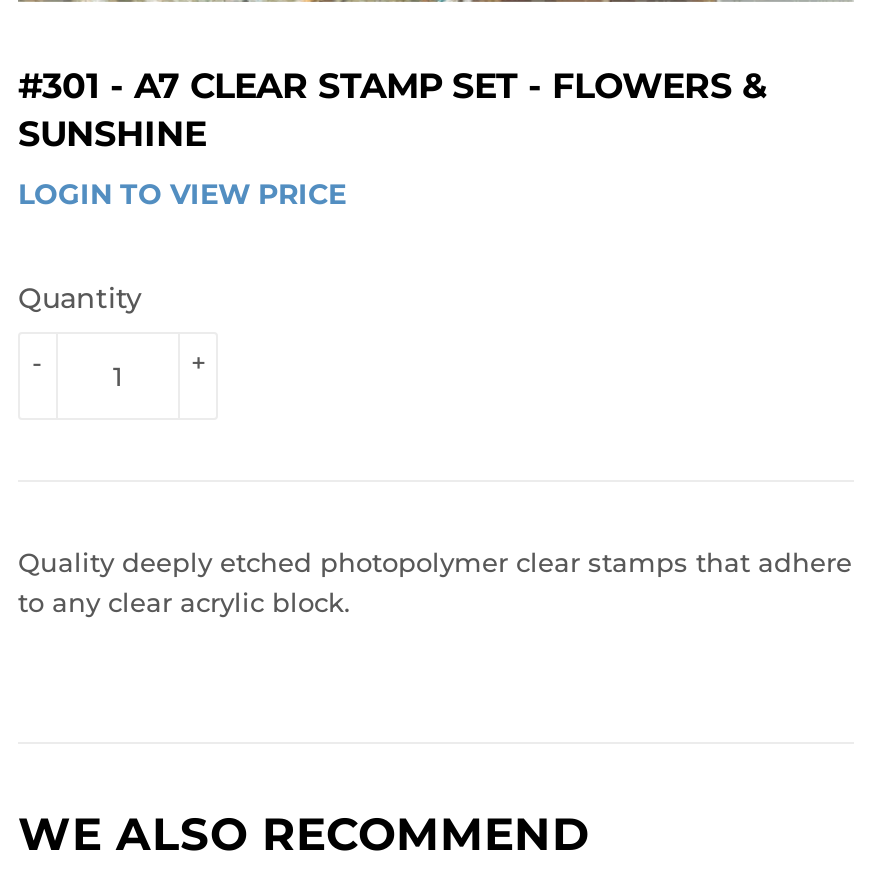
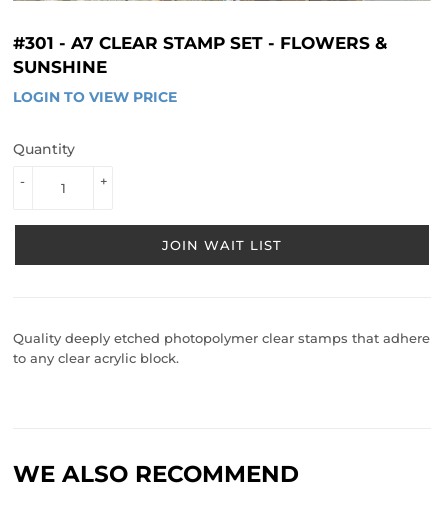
none -> [162,237,282,253] JOIN WAIT LIST

